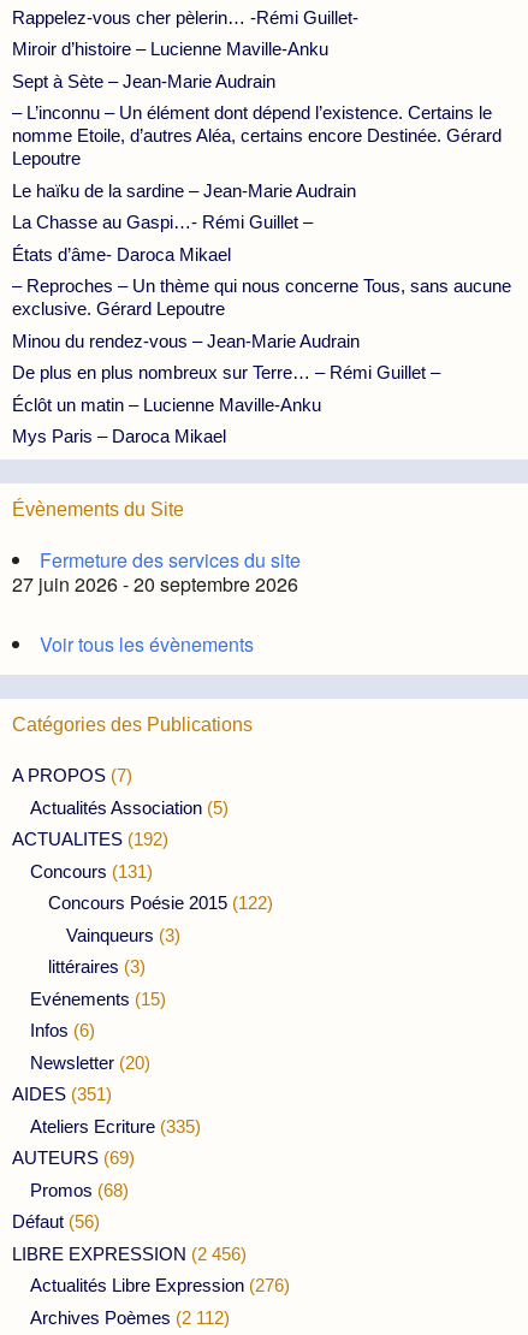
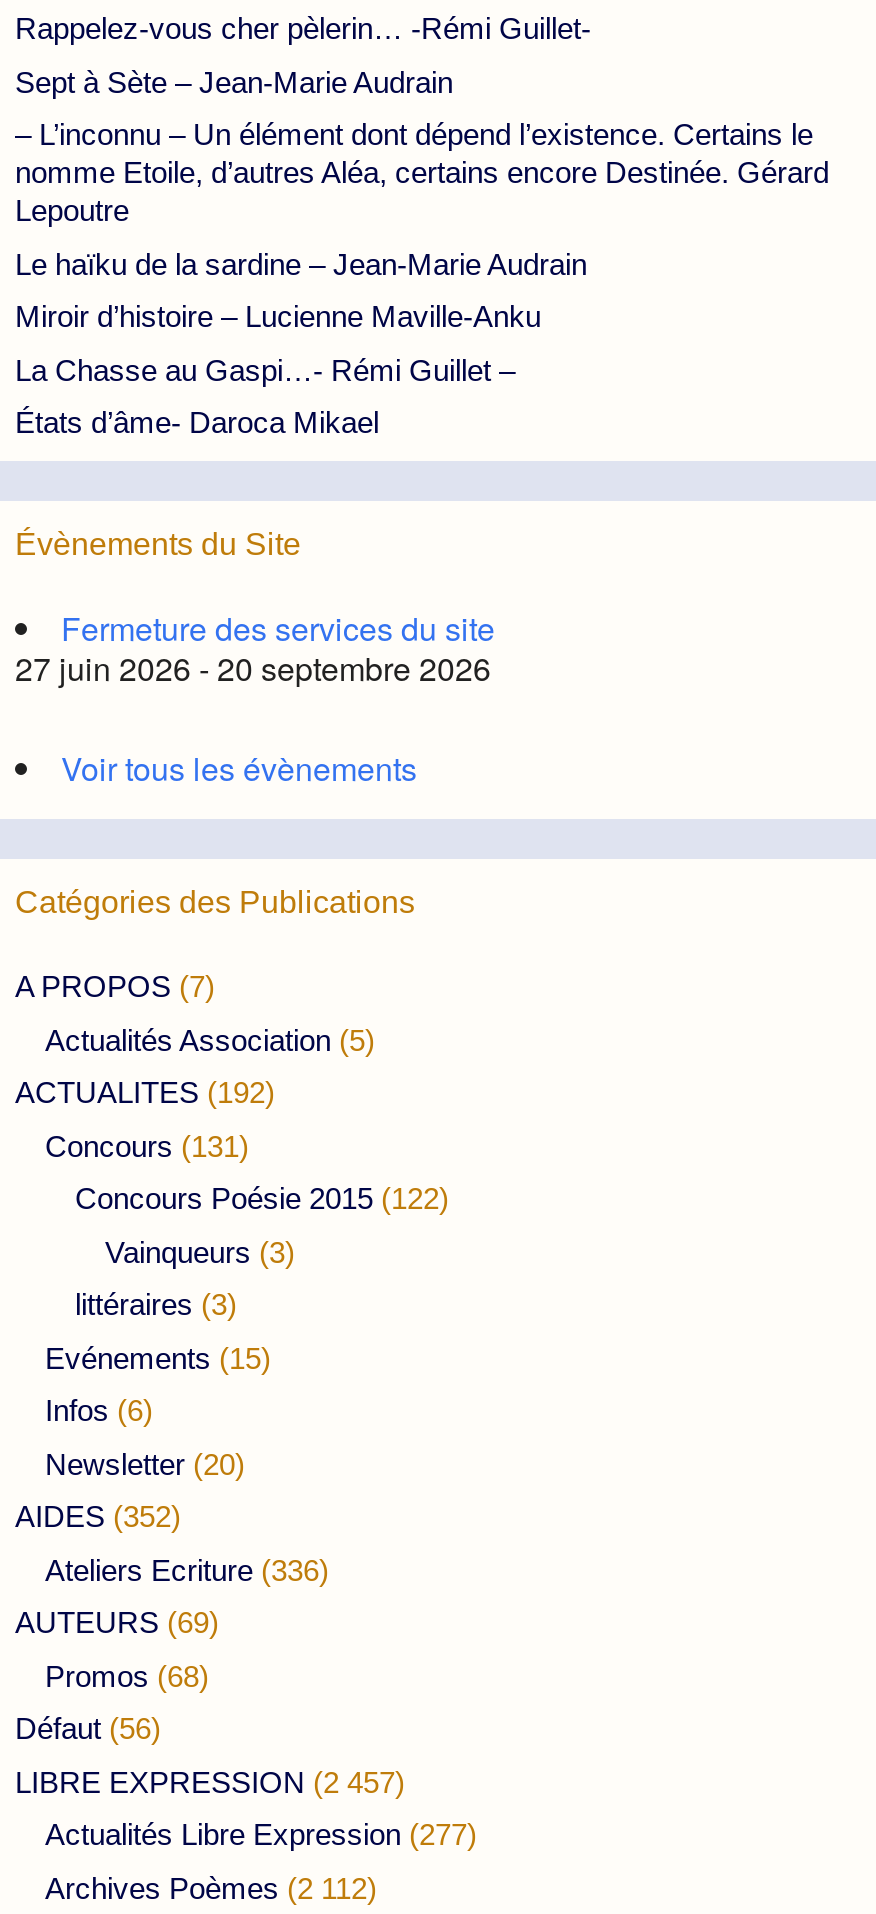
moved [12,39,328,59] -> [15,300,541,334]: Miroir d’histoire – Lucienne Maville-Anku
[12,276,511,447] – Reproches – Un thème qui nous concerne Tous, sans aucune | exclusive. Gérard Lepoutre | Minou du rendez-vous – Jean-Marie Audrain | De plus en plus nombreux sur Terre… – Rémi Guillet – | Éclôt un matin – Lucienne Maville-Anku | Mys Paris – Daroca Mikael -> none
[12,1084,112,1105] AIDES (351) -> [15,1500,181,1534] AIDES (352)
[30,1116,201,1136] Ateliers Ecriture (335) -> [45,1553,329,1587] Ateliers Ecriture (336)
[12,1243,247,1264] LIBRE EXPRESSION (2 456) -> [15,1765,405,1799] LIBRE EXPRESSION (2 457)
[30,1275,290,1296] Actualités Libre Expression (276) -> [45,1818,477,1852] Actualités Libre Expression (277)

